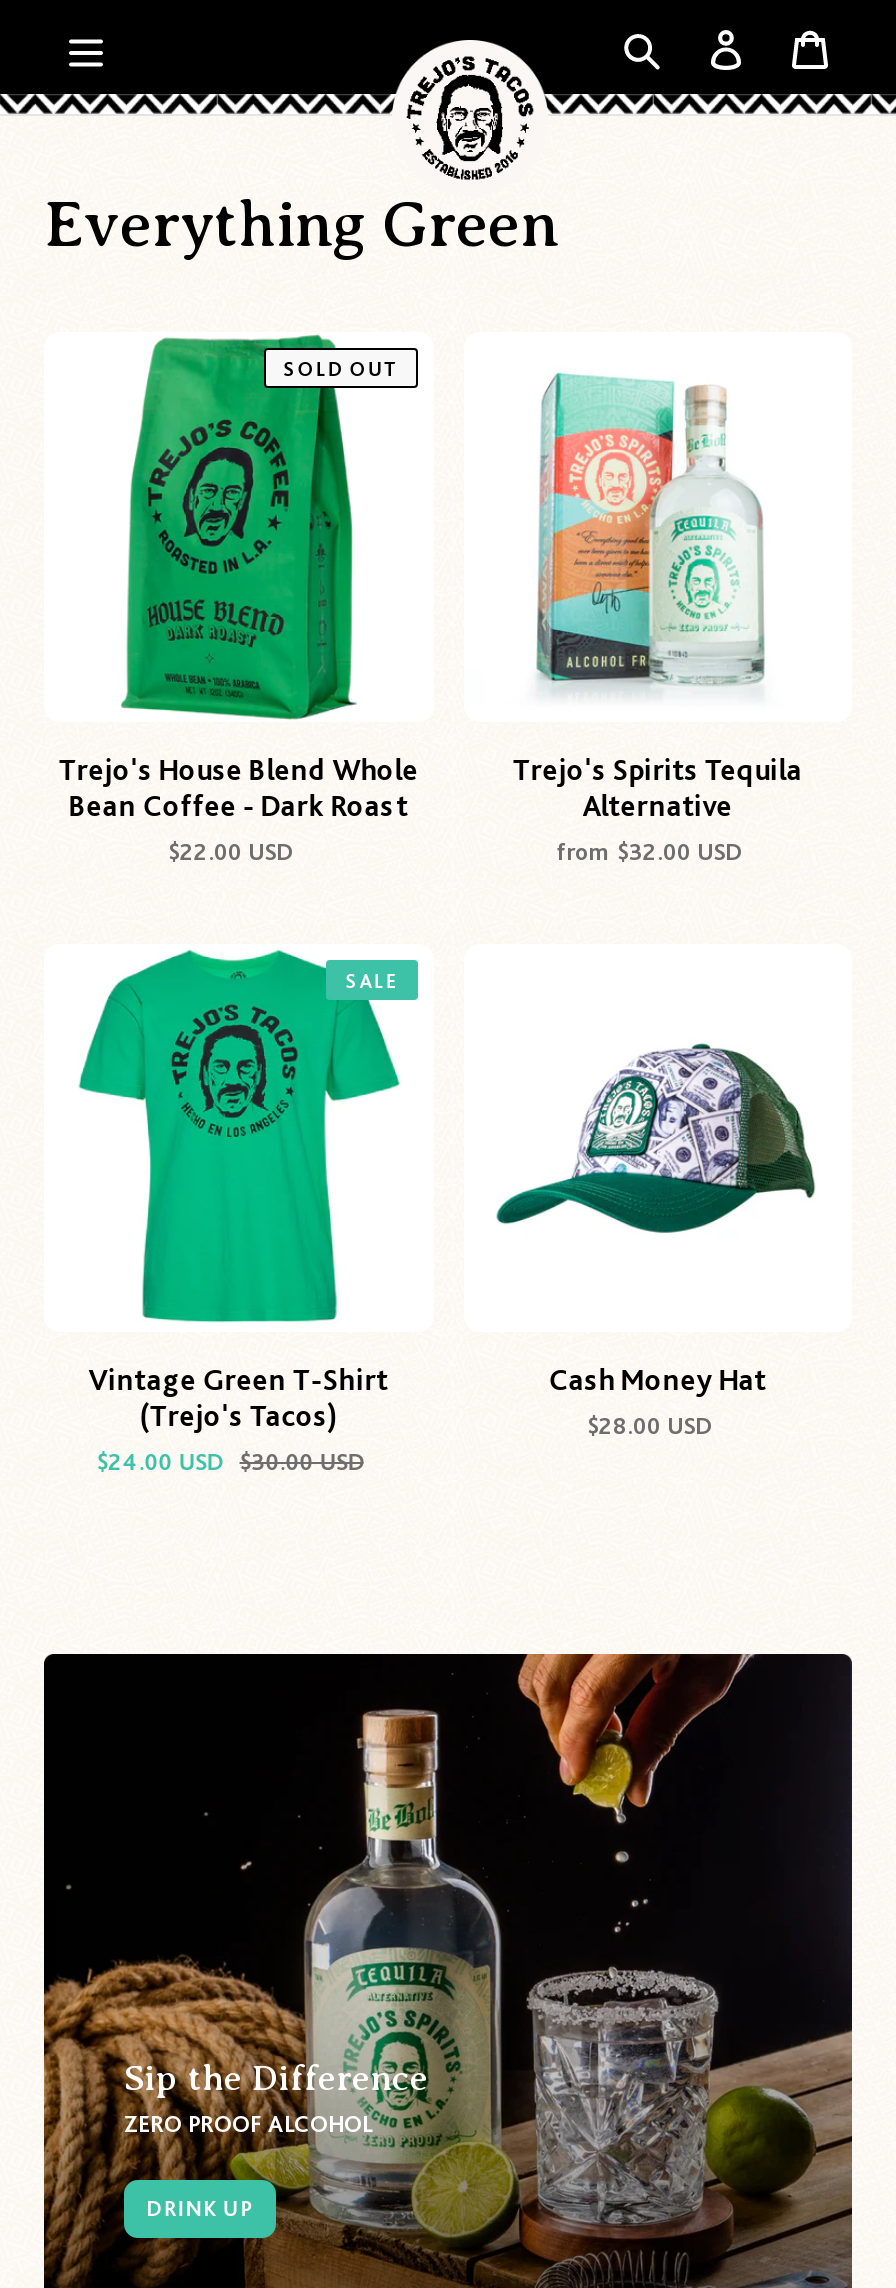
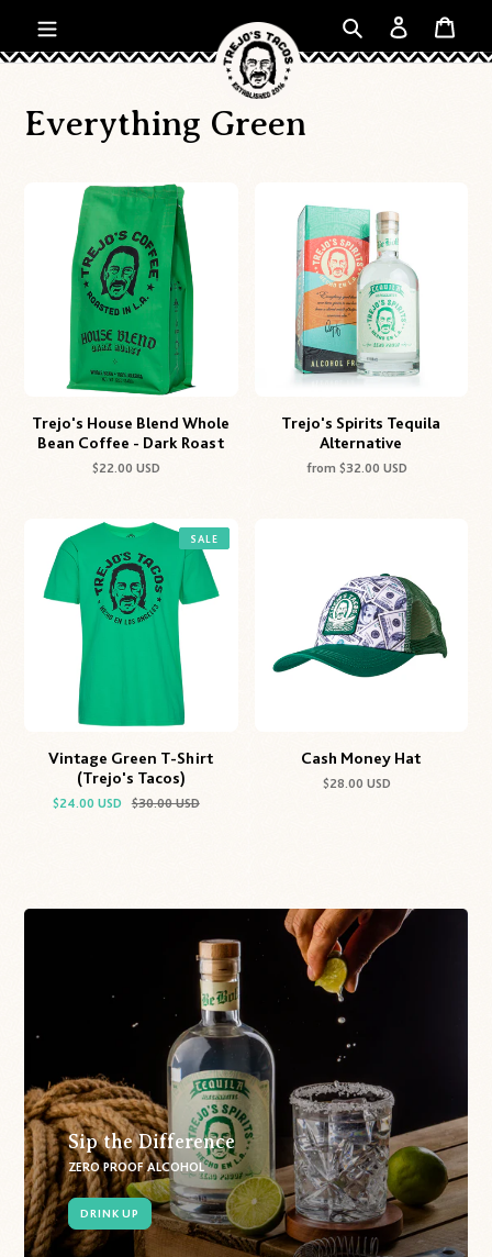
[283,356,397,380] SOLD OUT -> none

